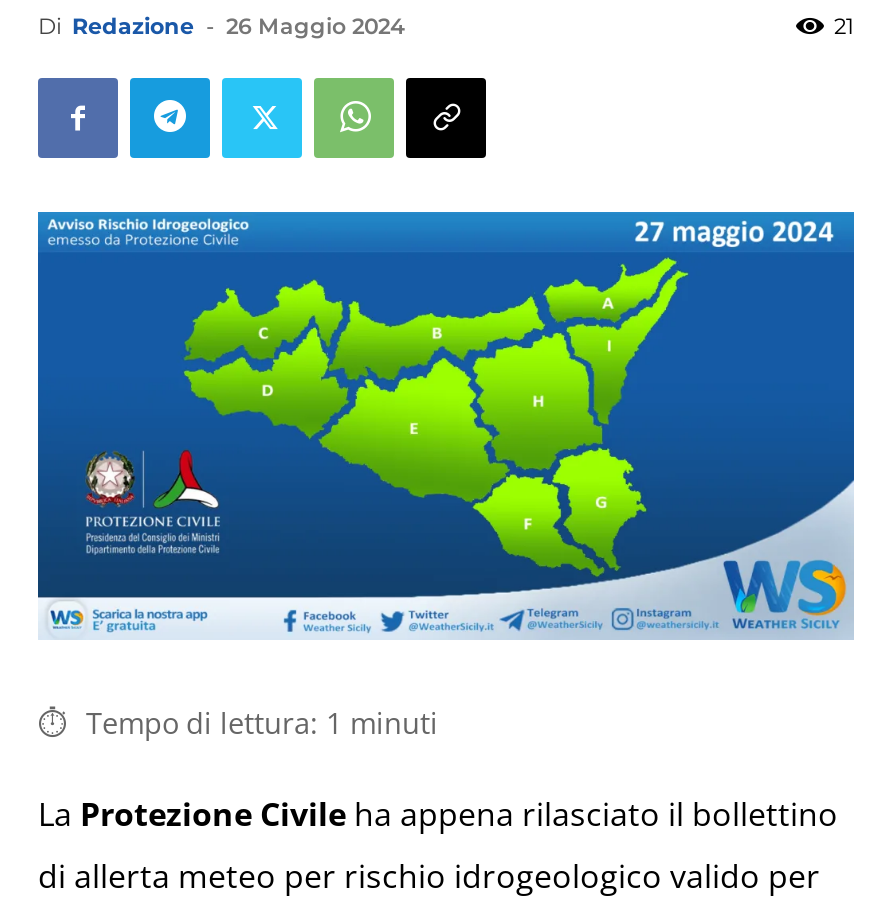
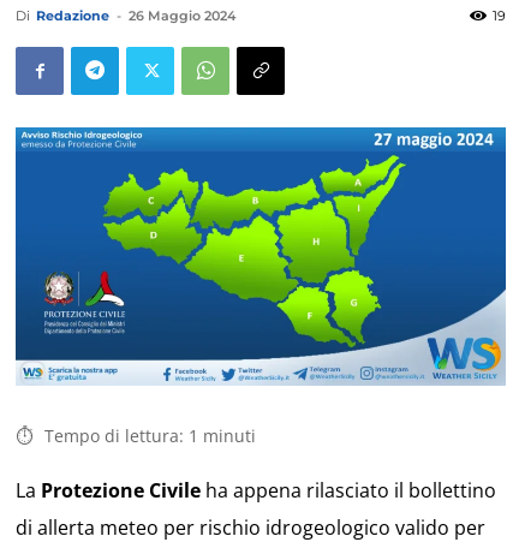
[834,12,854,40] 21 -> [493,7,506,24] 19

